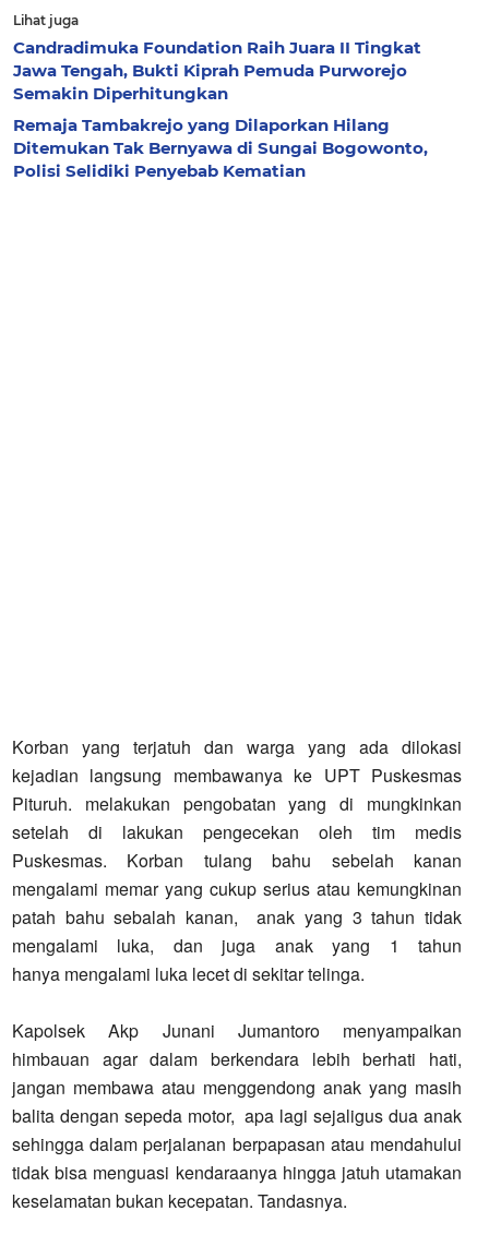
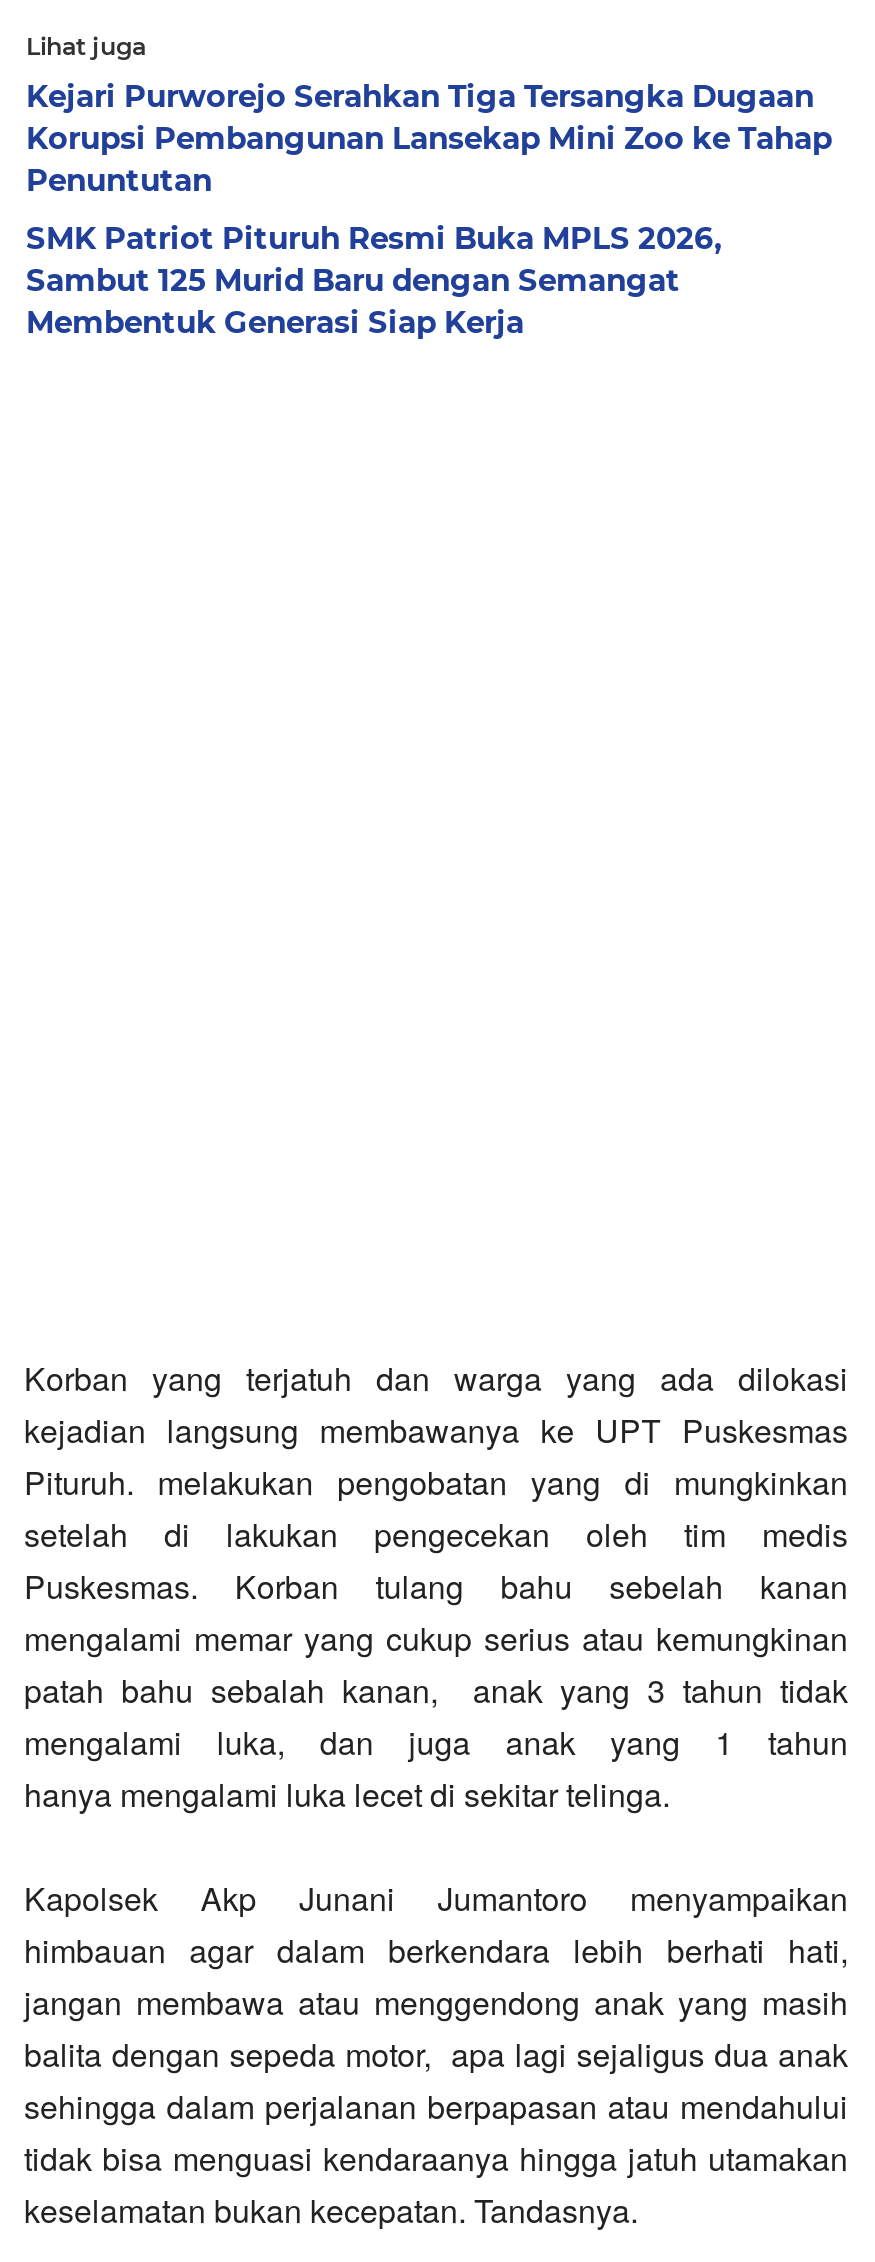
[13,37,421,103] Candradimuka Foundation Raih Juara II Tingkat | Jawa Tengah, Bukti Kiprah Pemuda Purworejo | Semakin Diperhitungkan -> [26,76,832,198] Kejari Purworejo Serahkan Tiga Tersangka Dugaan | Korupsi Pembangunan Lansekap Mini Zoo ke Tahap | Penuntutan
[13,114,428,181] Remaja Tambakrejo yang Dilaporkan Hilang | Ditemukan Tak Bernyawa di Sungai Bogowonto, | Polisi Selidiki Penyebab Kematian -> [26,218,722,340] SMK Patriot Pituruh Resmi Buka MPLS 2026, | Sambut 125 Murid Baru dengan Semangat | Membentuk Generasi Siap Kerja

